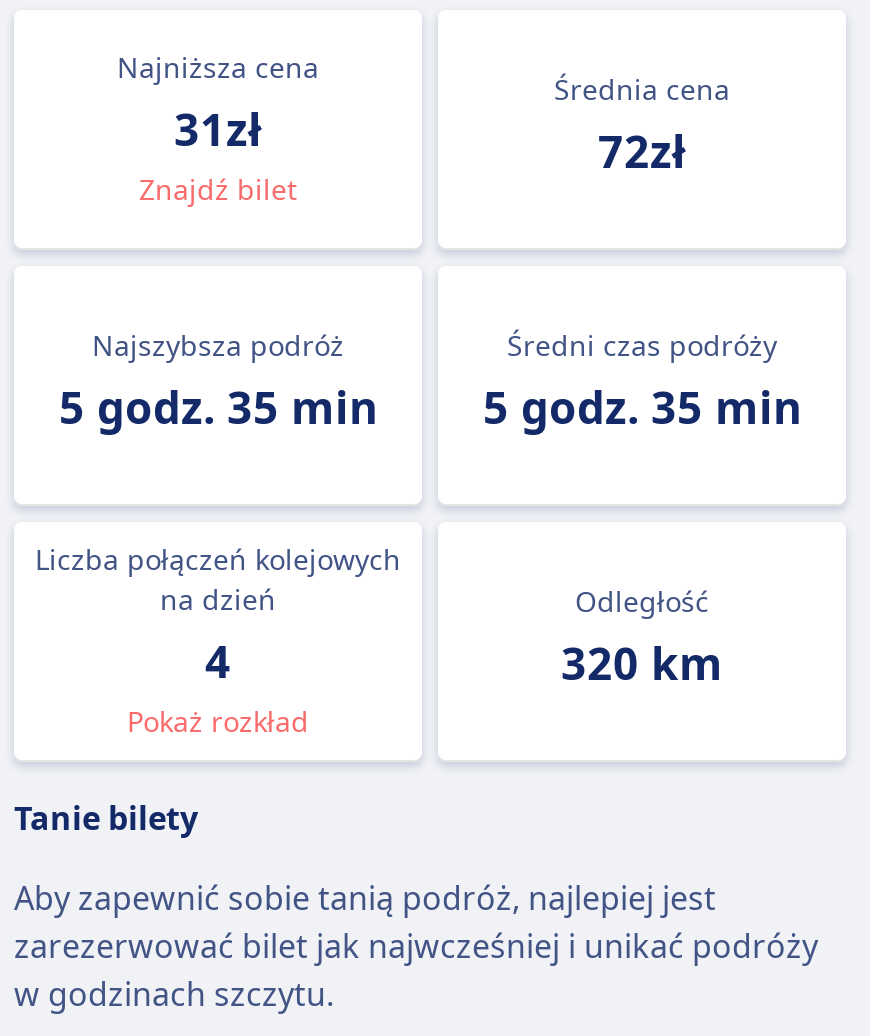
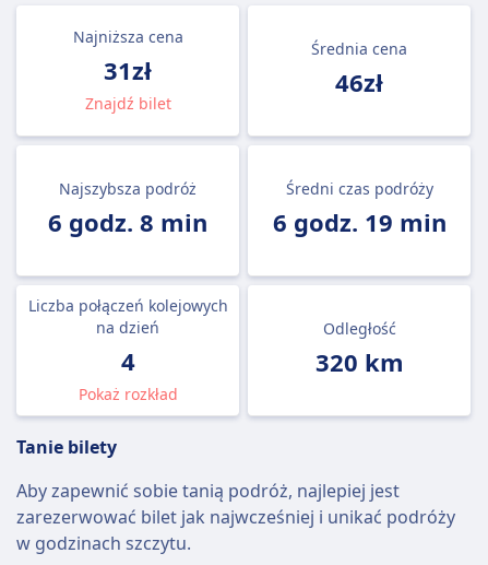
[598,120,686,180] 72zł -> [335,66,383,98] 46zł
[59,376,377,436] 5 godz. 35 min -> [48,205,207,238] 6 godz. 8 min
[483,376,801,436] 5 godz. 35 min -> [272,205,446,238] 6 godz. 19 min

